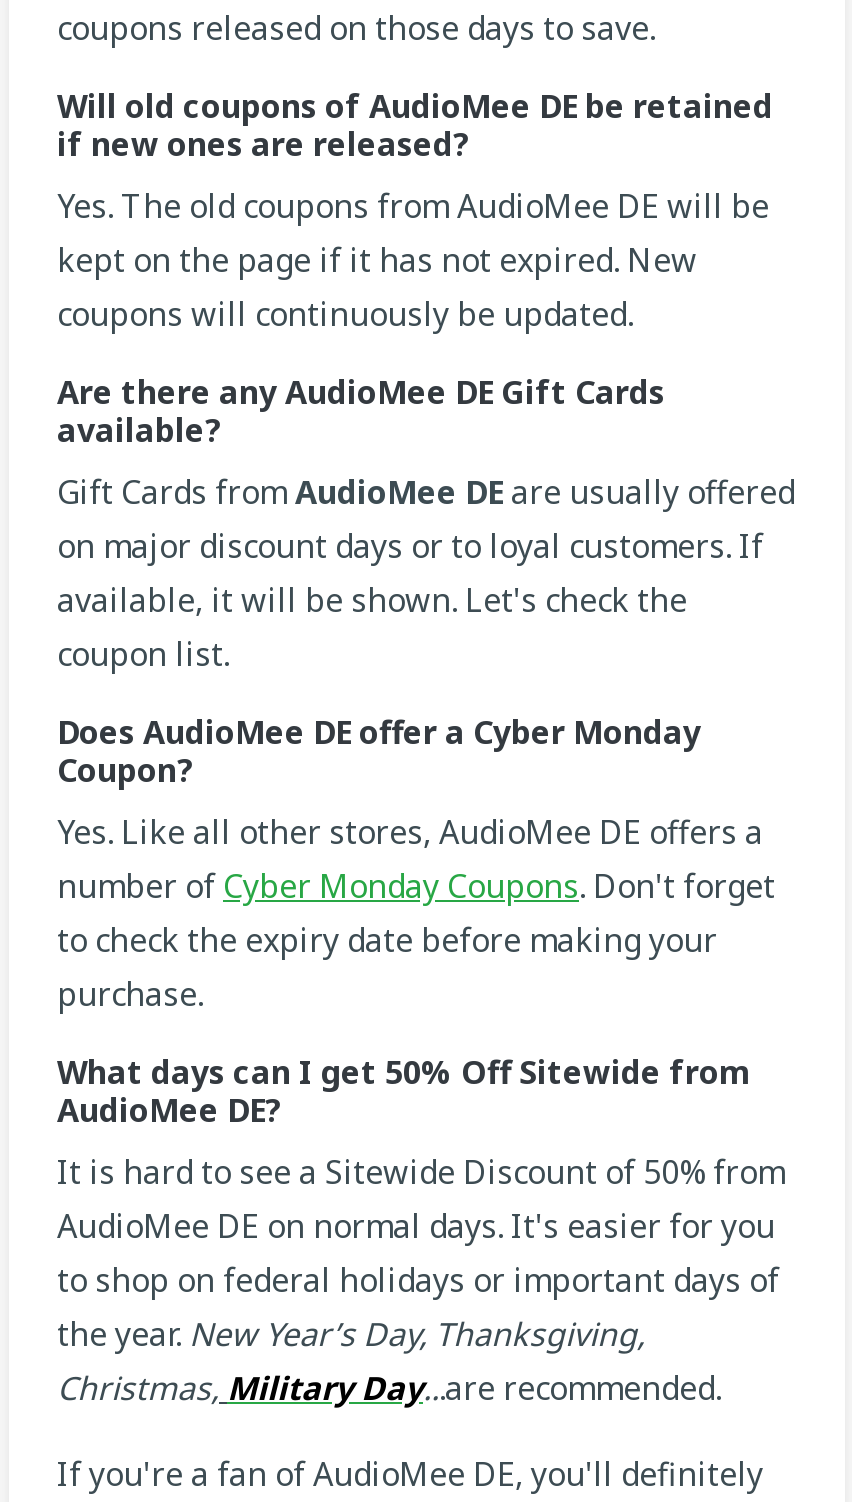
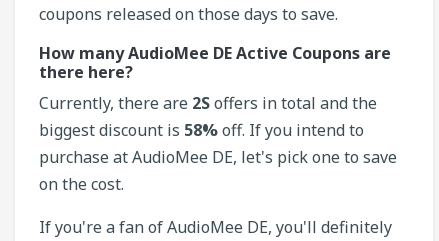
[57,84,795,1410] Will old coupons of AudioMee DE be retained | if new ones are released? | Yes. The old coupons from AudioMee DE will be | kept on the page if it has not expired. New | coupons will continuously be updated. | Are there any AudioMee DE Gift Cards | available? | Gift Cards from AudioMee DE are usually offered | on major discount days or to loyal customers. If | available, it will be shown. Let's check the | coupon list. | Does AudioMee DE offer a Cyber Monday | Coupon? | Yes. Like all other stores, AudioMee DE offers a | number of Cyber Monday Coupons. Don't forget | to check the expiry date before making your | purchase. | What days can I get 50% Off Sitewide from | AudioMee DE? | It is hard to see a Sitewide Discount of 50% from | AudioMee DE on normal days. It's easier for you | to shop on federal holidays or important days of | the year. New Year’s Day, Thanksgiving, | Christmas, Military Day...are recommended. -> [39,42,397,195] How many AudioMee DE Active Coupons are | there here? | Currently, there are 2S offers in total and the | biggest discount is 58% off. If you intend to | purchase at AudioMee DE, let's pick one to save | on the cost.

